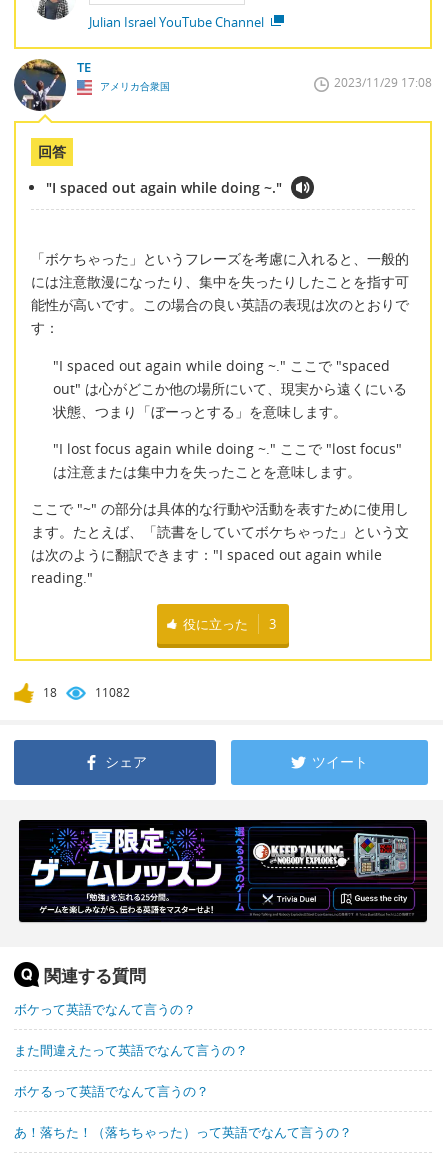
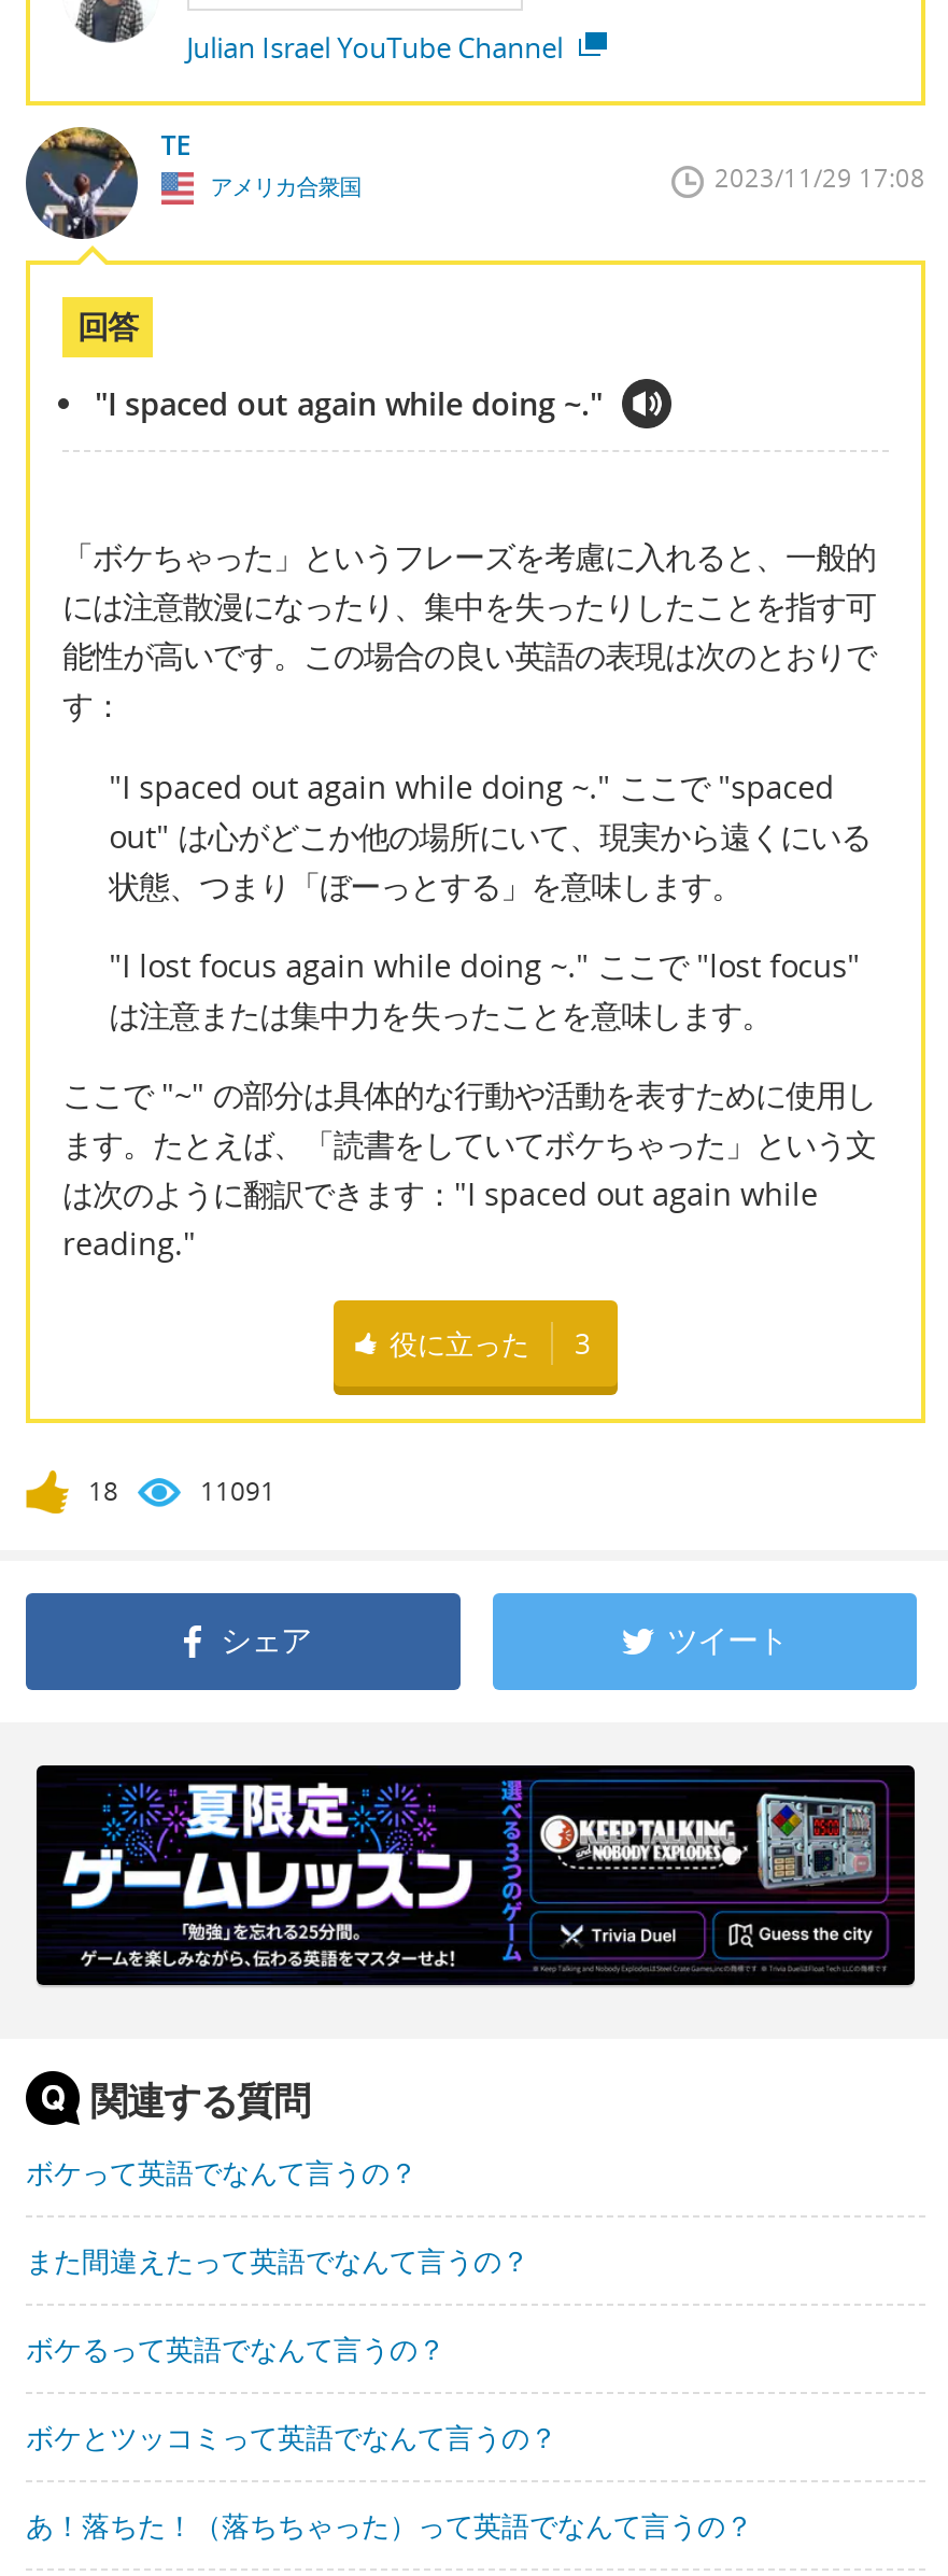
[95,684,130,701] 11082 -> [200,1472,275,1509] 11091
none -> [26,2417,557,2456] ボケとツッコミって英語でなんて言うの？

